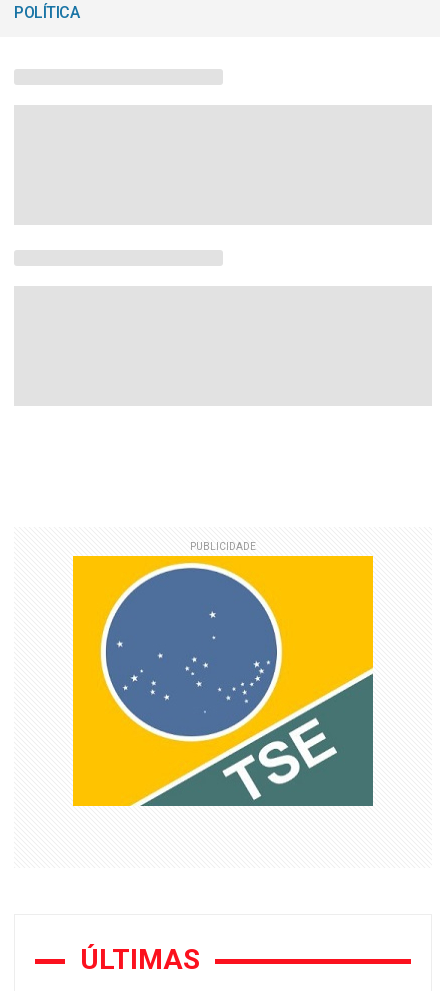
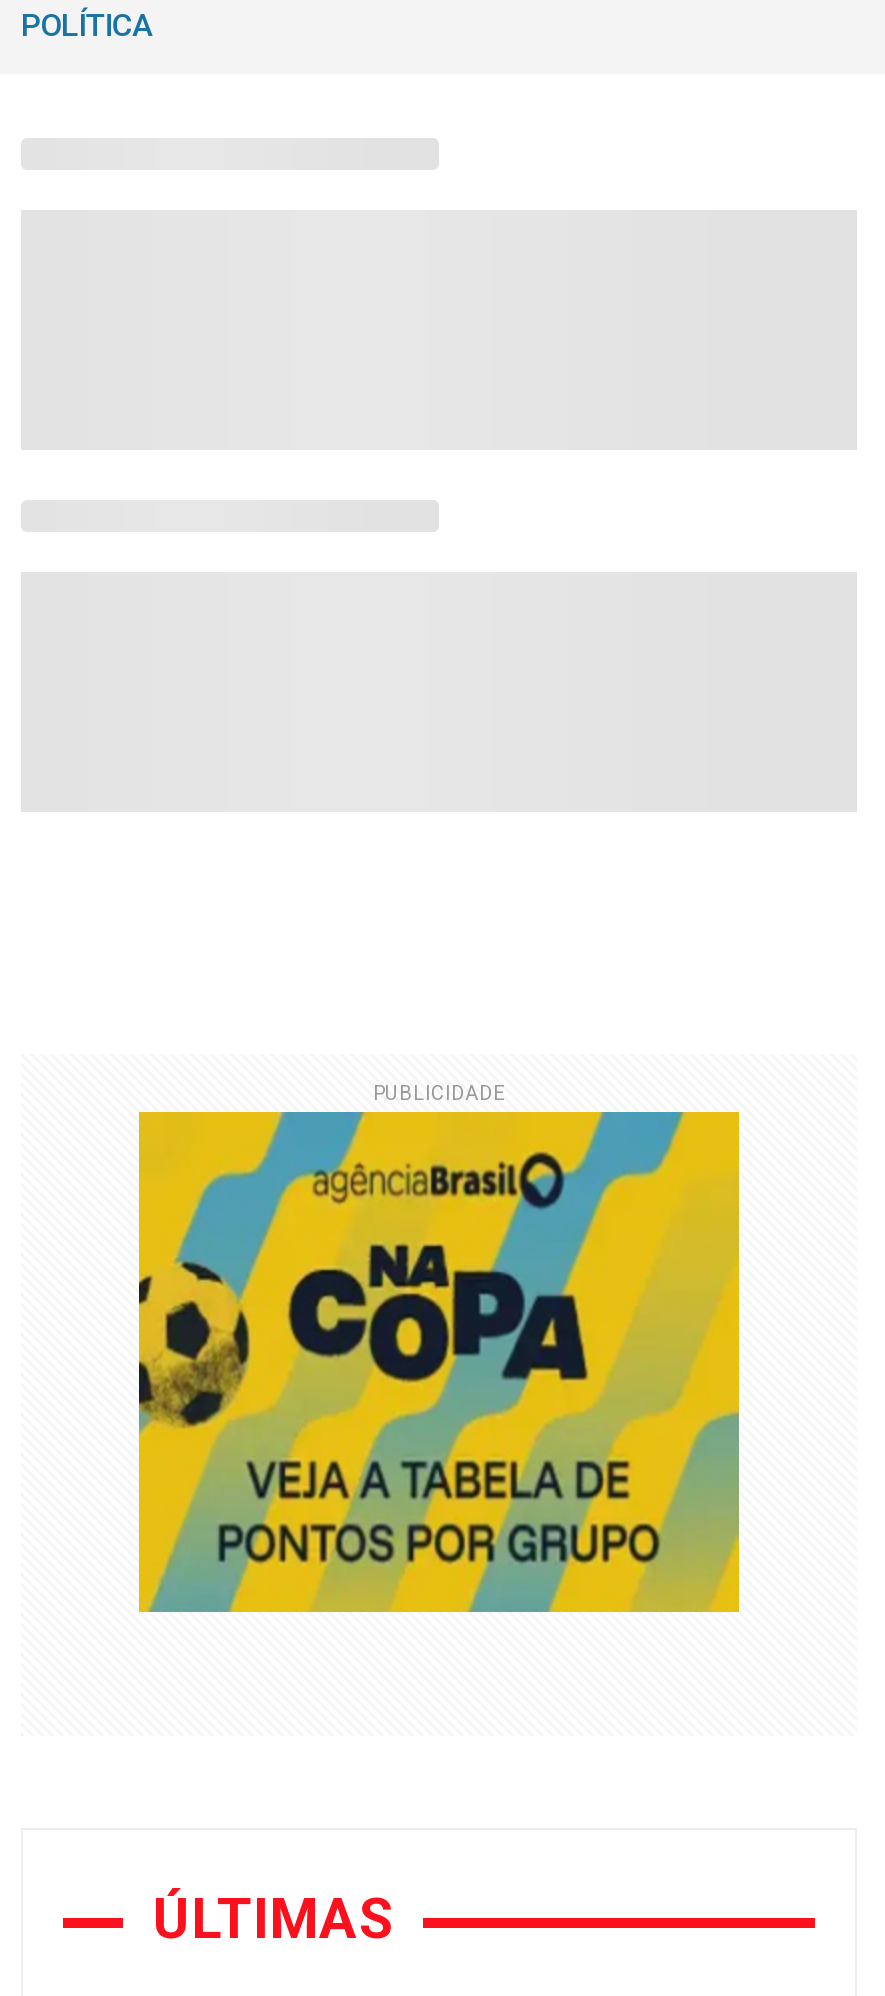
[72,555,374,807] [image] -> [137,1110,741,1614] [image]

